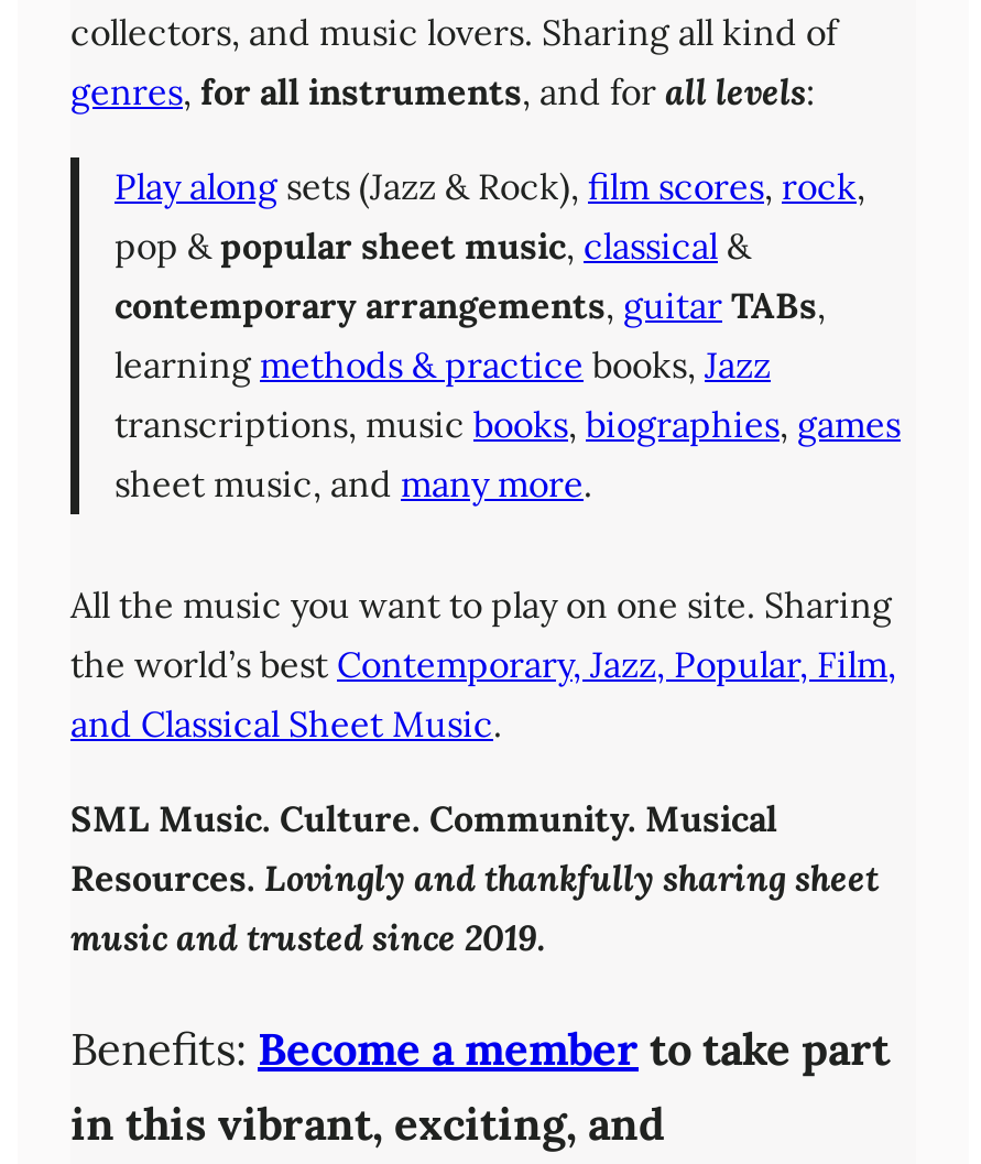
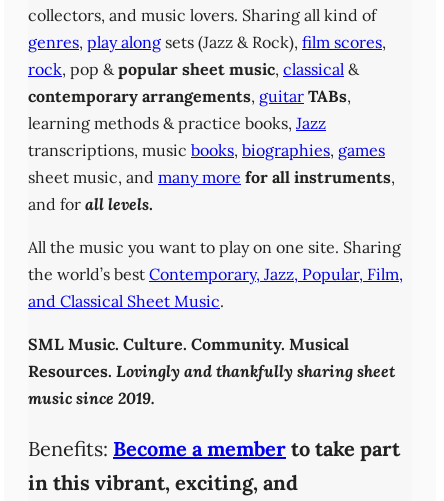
[70,70,865,268] genres, for all instruments, and for all levels: | Play along sets (Jazz & Rock), film scores, rock, | pop & popular sheet music, classical & -> [28,32,386,79] genres, play along sets (Jazz & Rock), film scores, | rock, pop & popular sheet music, classical &
[115,462,592,506] sheet music, and many more. -> [28,167,395,214] sheet music, and many more for all instruments, | and for all levels.
[70,916,546,960] music and trusted since 2019. -> [28,388,155,408] music since 2019.

